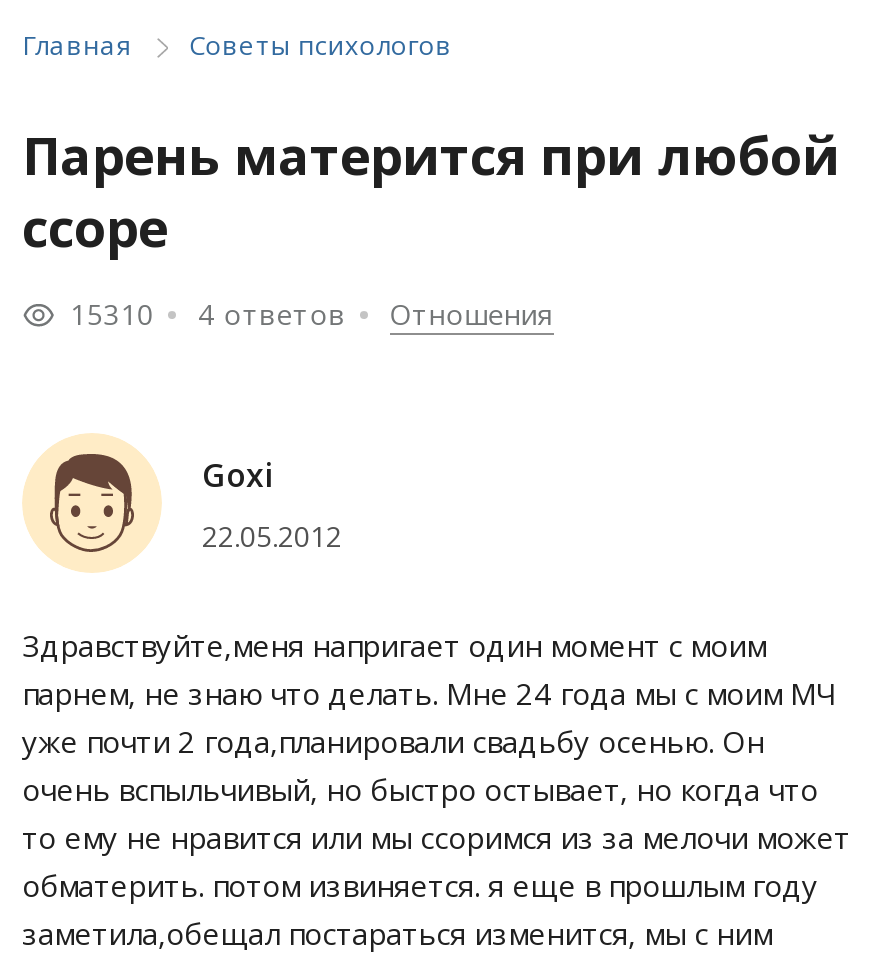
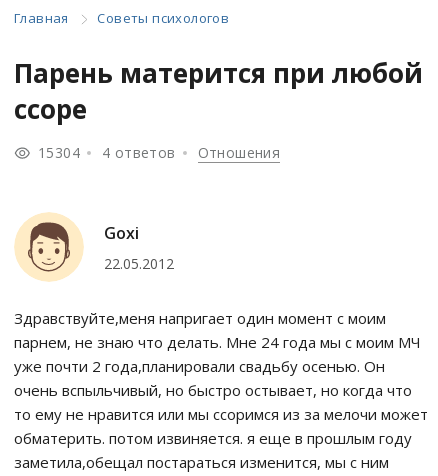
[70,296,554,334] 15310 4 ответов Отношения -> [38,143,280,162] 15304 4 ответов Отношения

